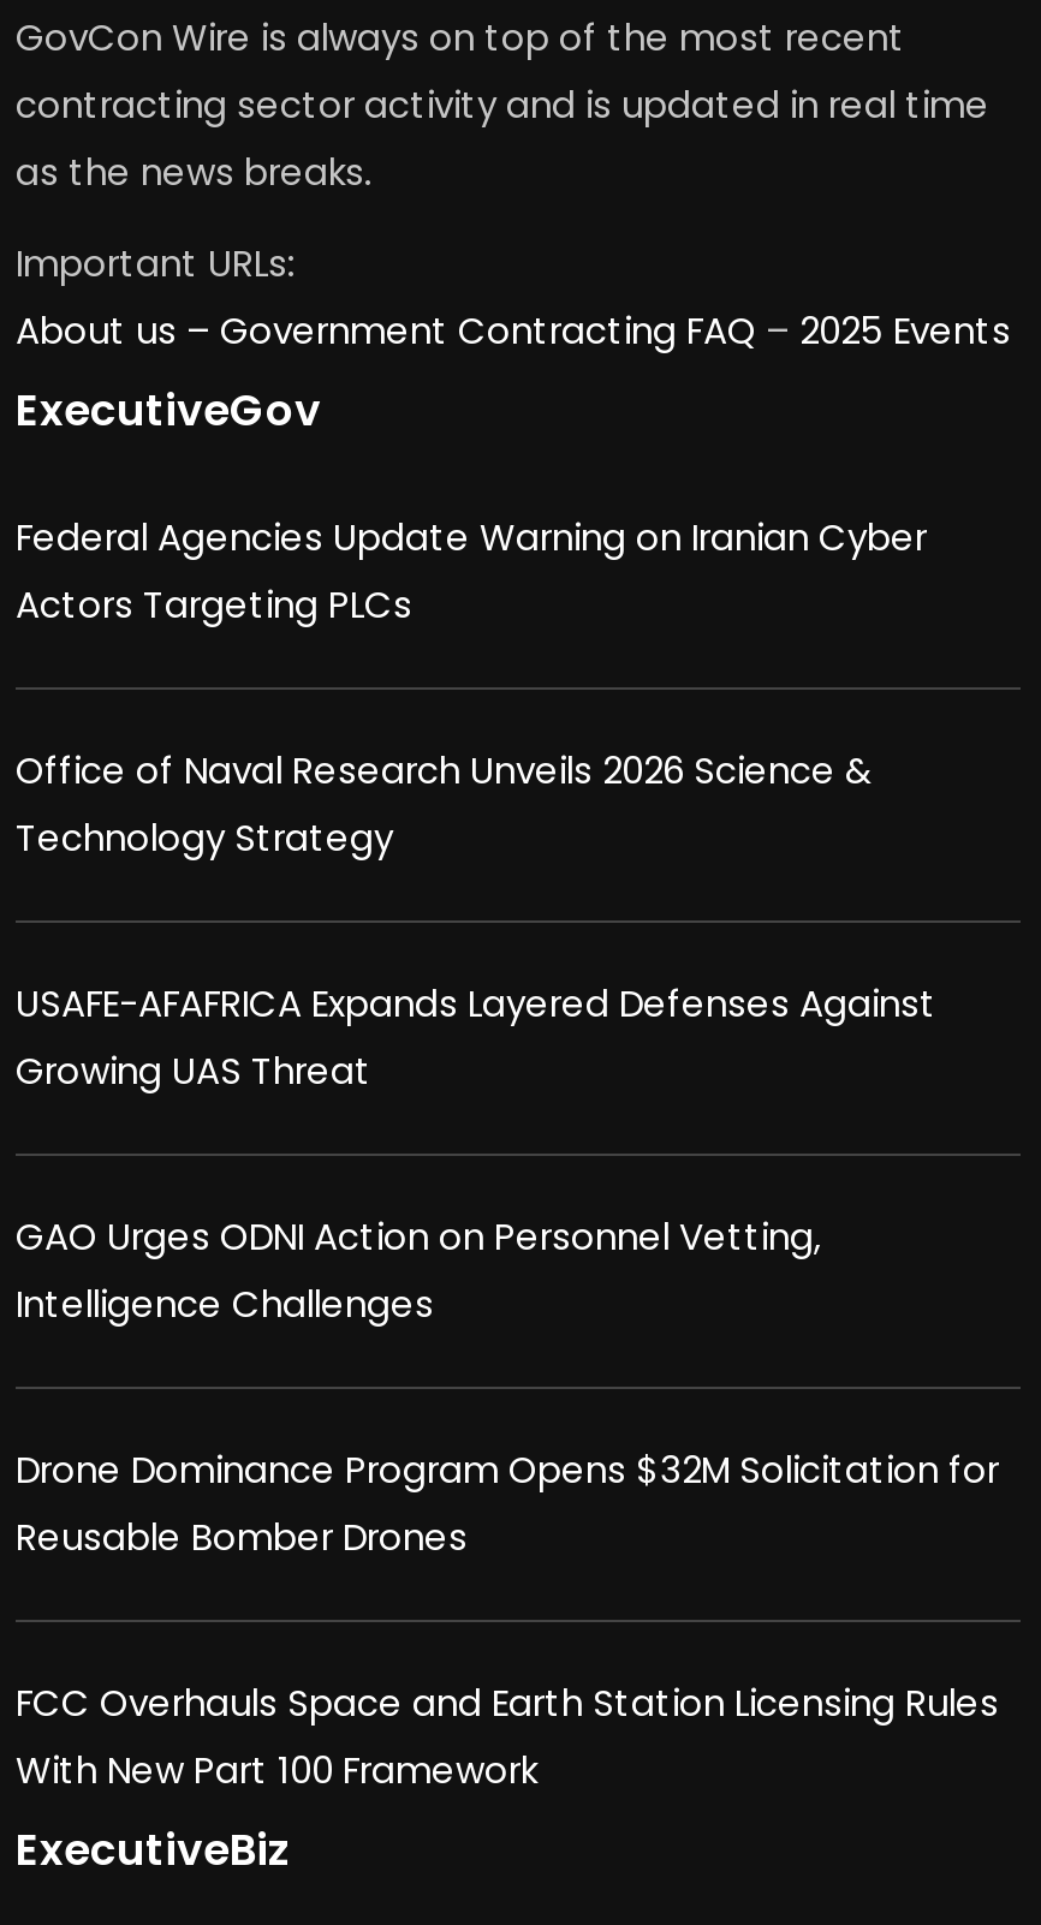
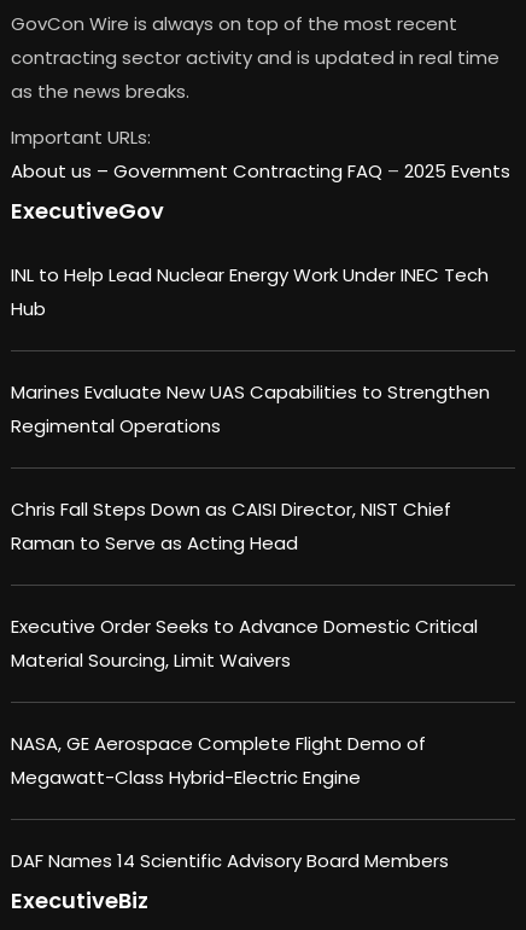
[16,513,927,630] Federal Agencies Update Warning on Iranian Cyber | Actors Targeting PLCs -> [11,262,489,322] INL to Help Lead Nuclear Energy Work Under INEC Tech | Hub
[16,746,872,863] Office of Naval Research Unveils 2026 Science & | Technology Strategy -> [11,380,490,439] Marines Evaluate New UAS Capabilities to Strengthen | Regimental Operations
[16,979,936,1097] USAFE-AFAFRICA Expands Layered Defenses Against | Growing UAS Threat -> [11,497,451,556] Chris Fall Steps Down as CAISI Director, NIST Chief | Raman to Serve as Acting Head
[16,1212,821,1330] GAO Urges ODNI Action on Personnel Vetting, | Intelligence Challenges -> [11,614,478,673] Executive Order Seeks to Advance Domestic Critical | Material Sourcing, Limit Waivers
[16,1445,999,1563] Drone Dominance Program Opens $32M Solicitation for | Reusable Bomber Drones -> [11,731,426,790] NASA, GE Aerospace Complete Flight Demo of | Megawatt-Class Hybrid-Electric Engine
[16,1678,999,1796] FCC Overhauls Space and Earth Station Licensing Rules | With New Part 100 Framework -> [11,848,449,874] DAF Names 14 Scientific Advisory Board Members

